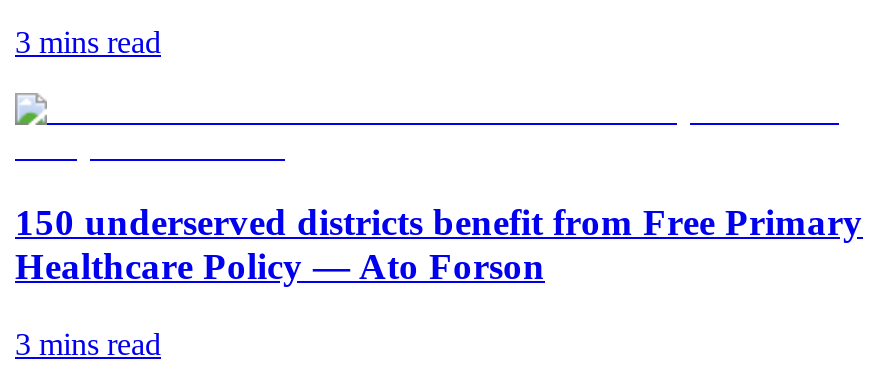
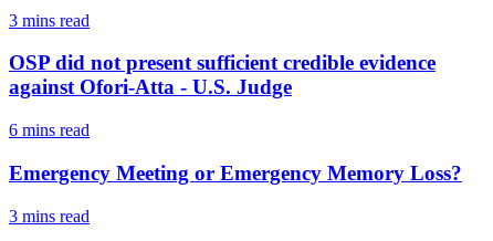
[15,202,863,288] 150 underserved districts benefit from Free Primary | Healthcare Policy — Ato Forson -> [9,51,462,184] OSP did not present sufficient credible evidence | against Ofori-Atta - U.S. Judge | 6 mins read | Emergency Meeting or Emergency Memory Loss?

